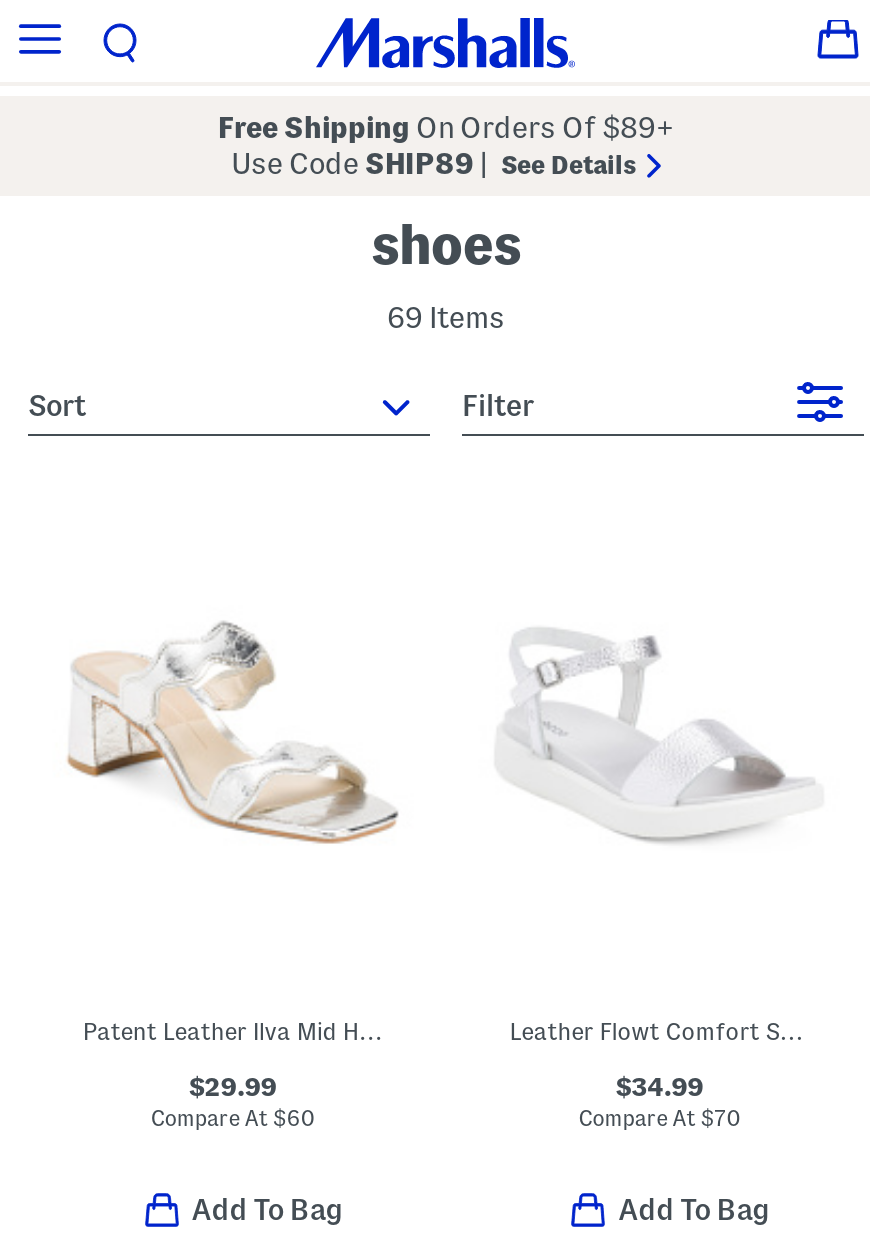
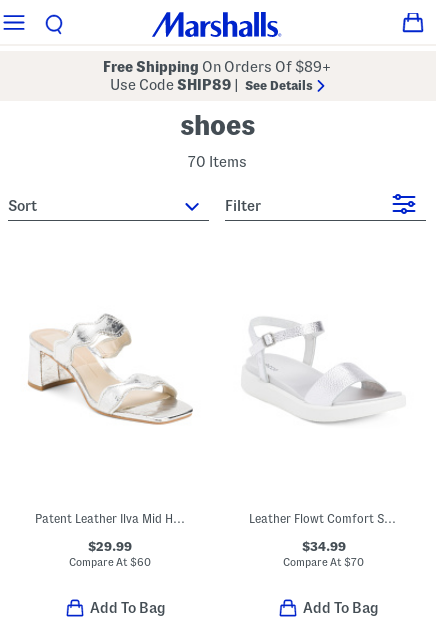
[387,302,505,334] 69 Items -> [187,154,246,170] 70 Items

